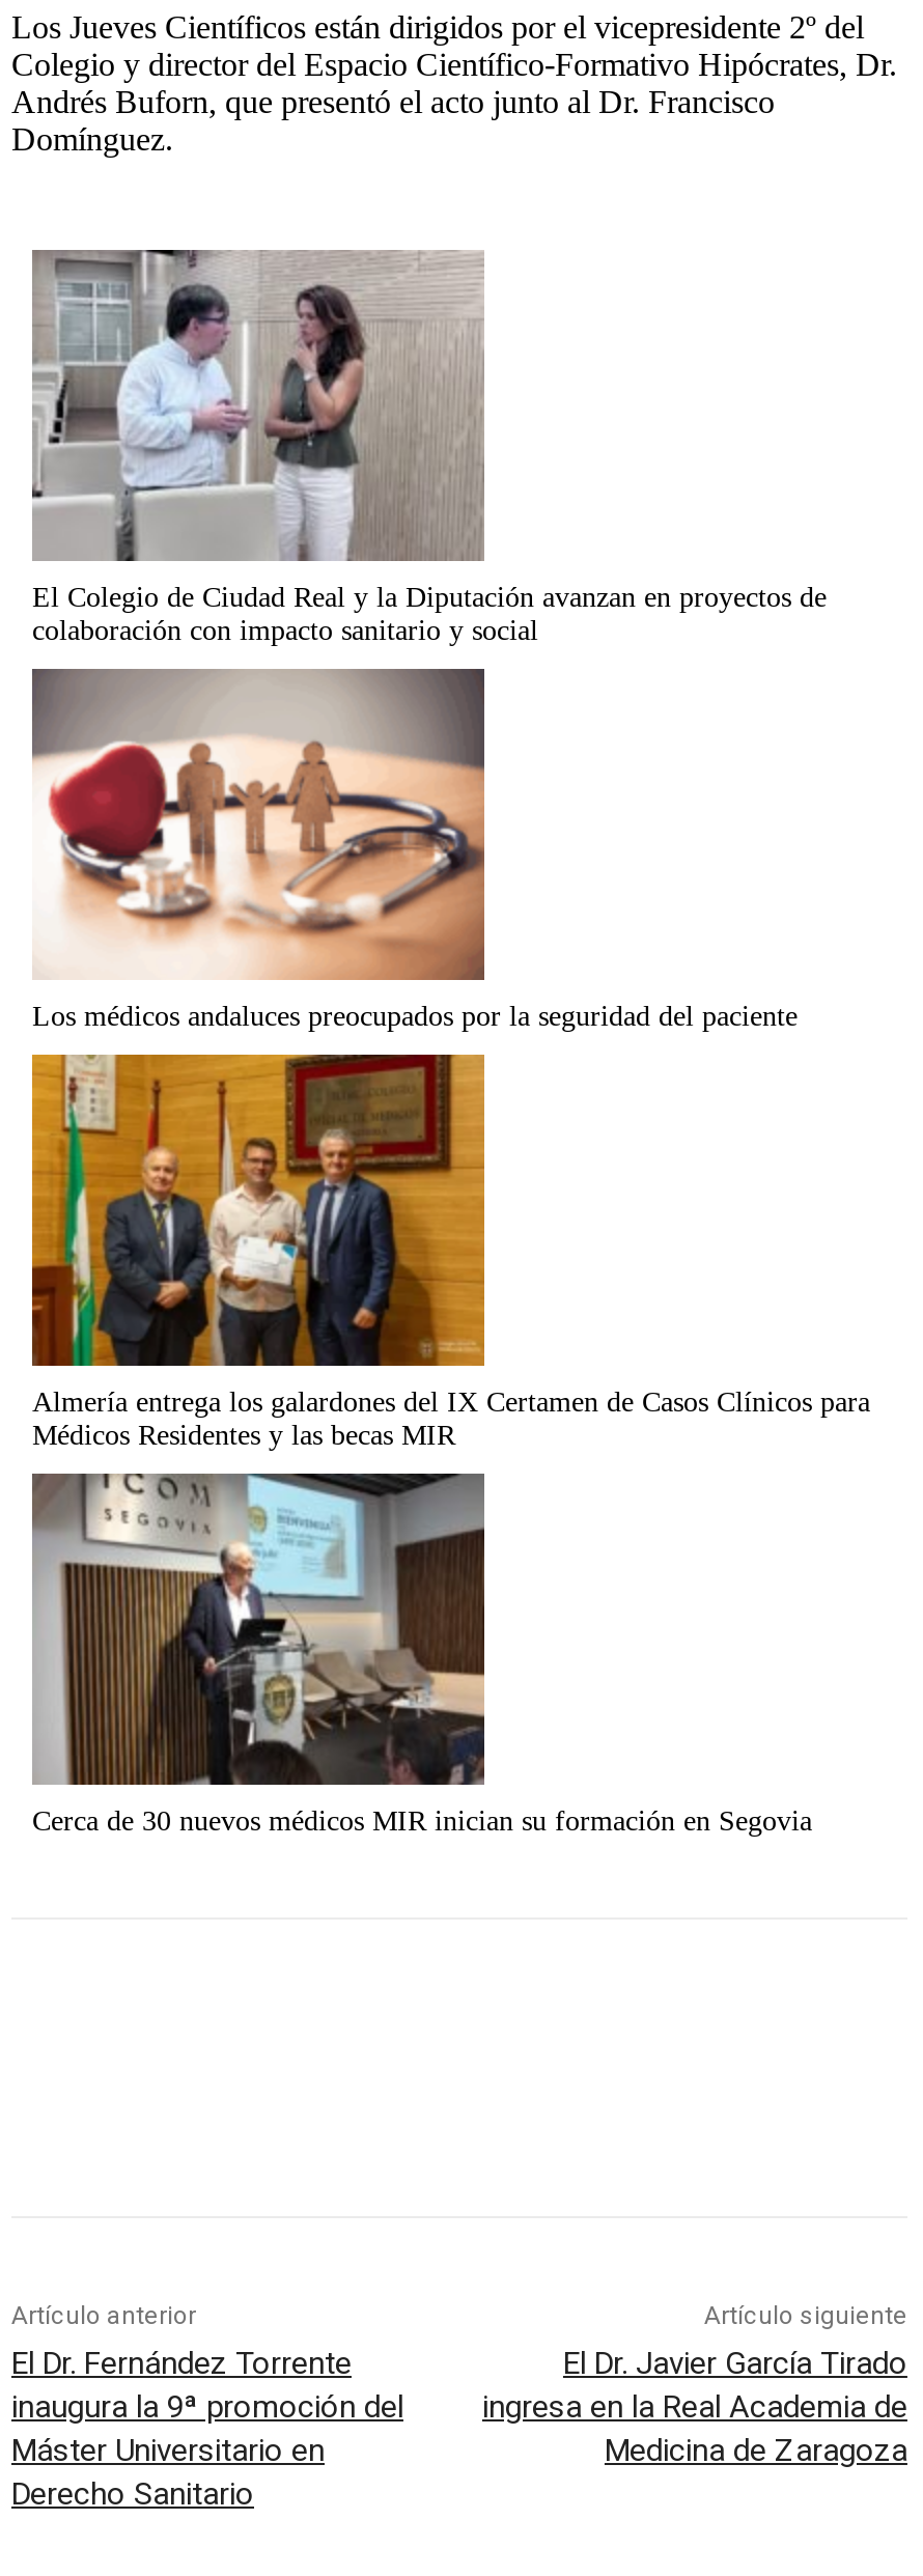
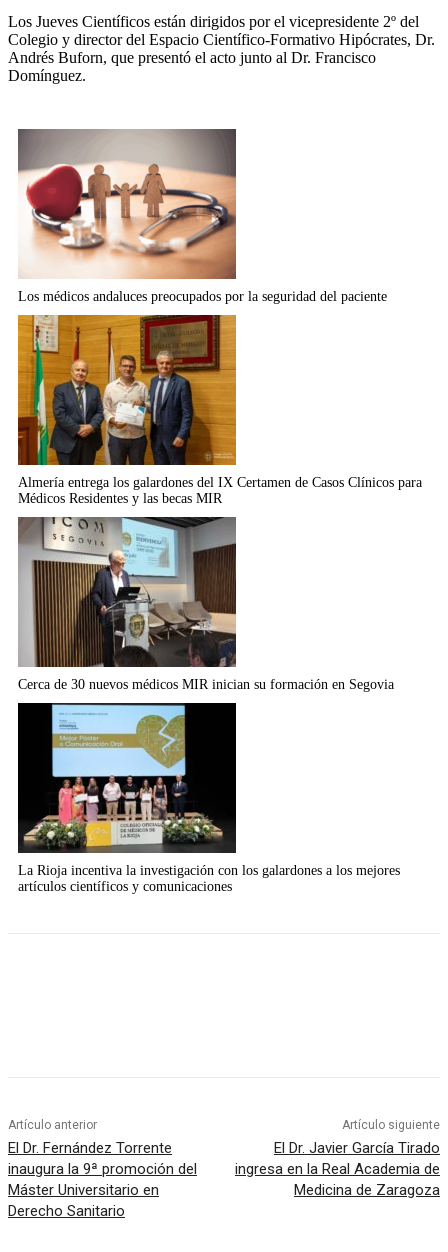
[30,250,827,646] [image] | El Colegio de Ciudad Real y la Diputación avanzan en proyectos de | colaboración con impacto sanitario y social -> none
moved [32,667,870,1837] -> [18,128,422,692]: [image] | Los médicos andaluces preocupados por la seguridad del paciente | Almería entrega los galardones del IX Certamen de Casos Clínicos para | Médicos Residentes y las becas MIR | Cerca de 30 nuevos médicos MIR inician su formación en Segovia
none -> [17,702,400,894] [image] | La Rioja incentiva la investigación con los galardones a los mejores | artículos científicos y comunicaciones

